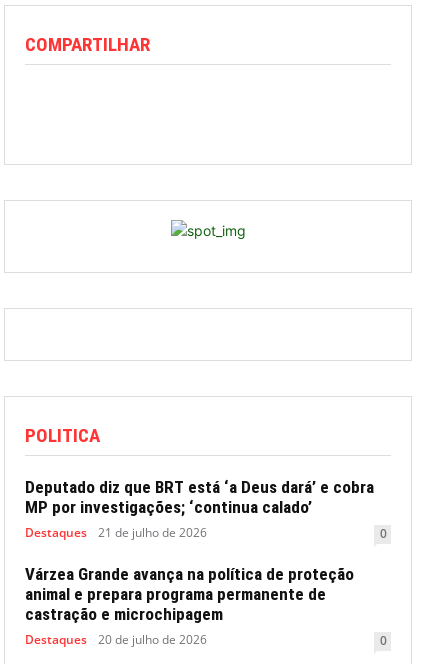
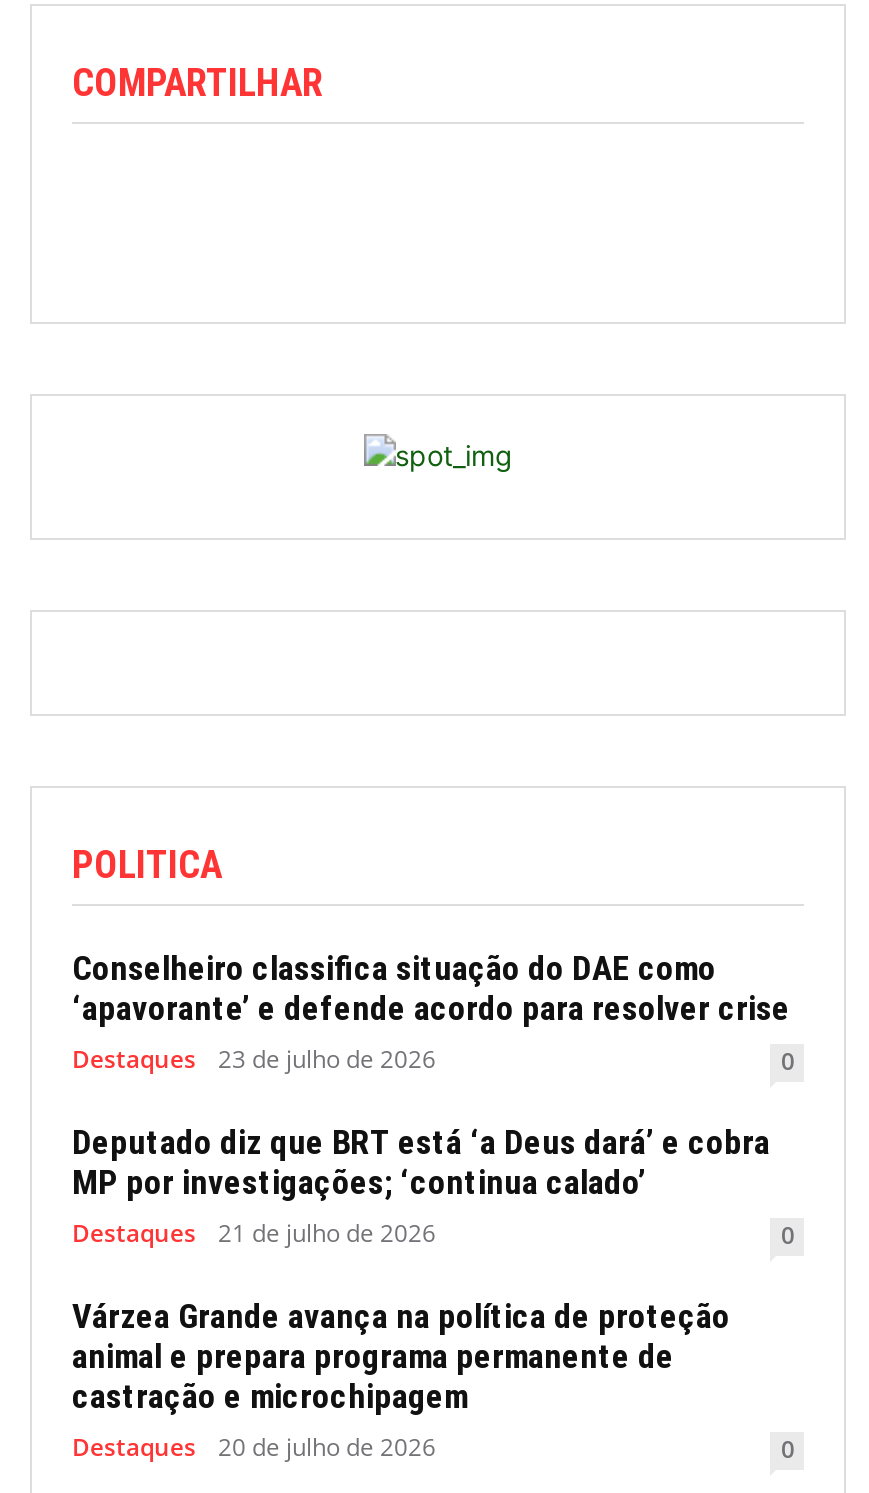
none -> [72,949,795,1079] Conselheiro classifica situação do DAE como | ‘apavorante’ e defende acordo para resolver crise | Destaques | 23 de julho de 2026 | 0

